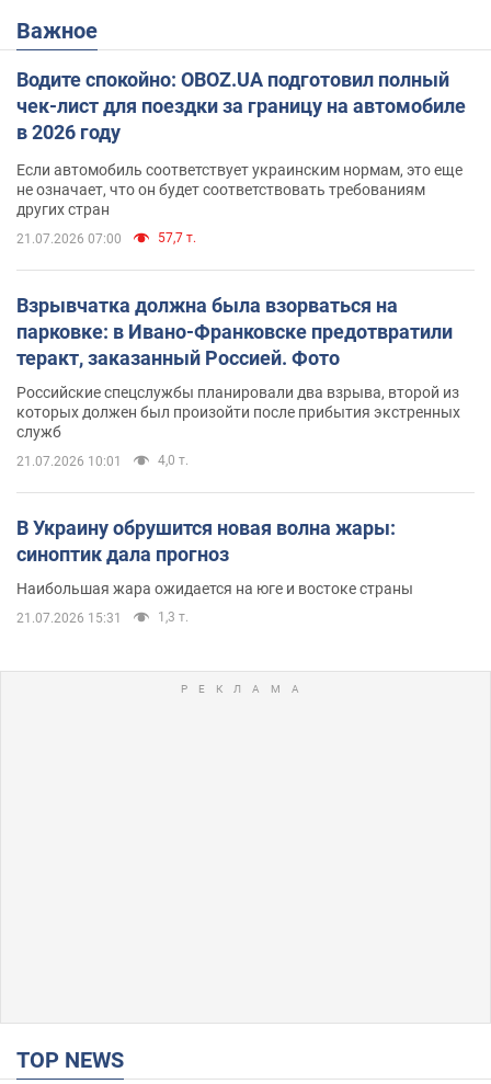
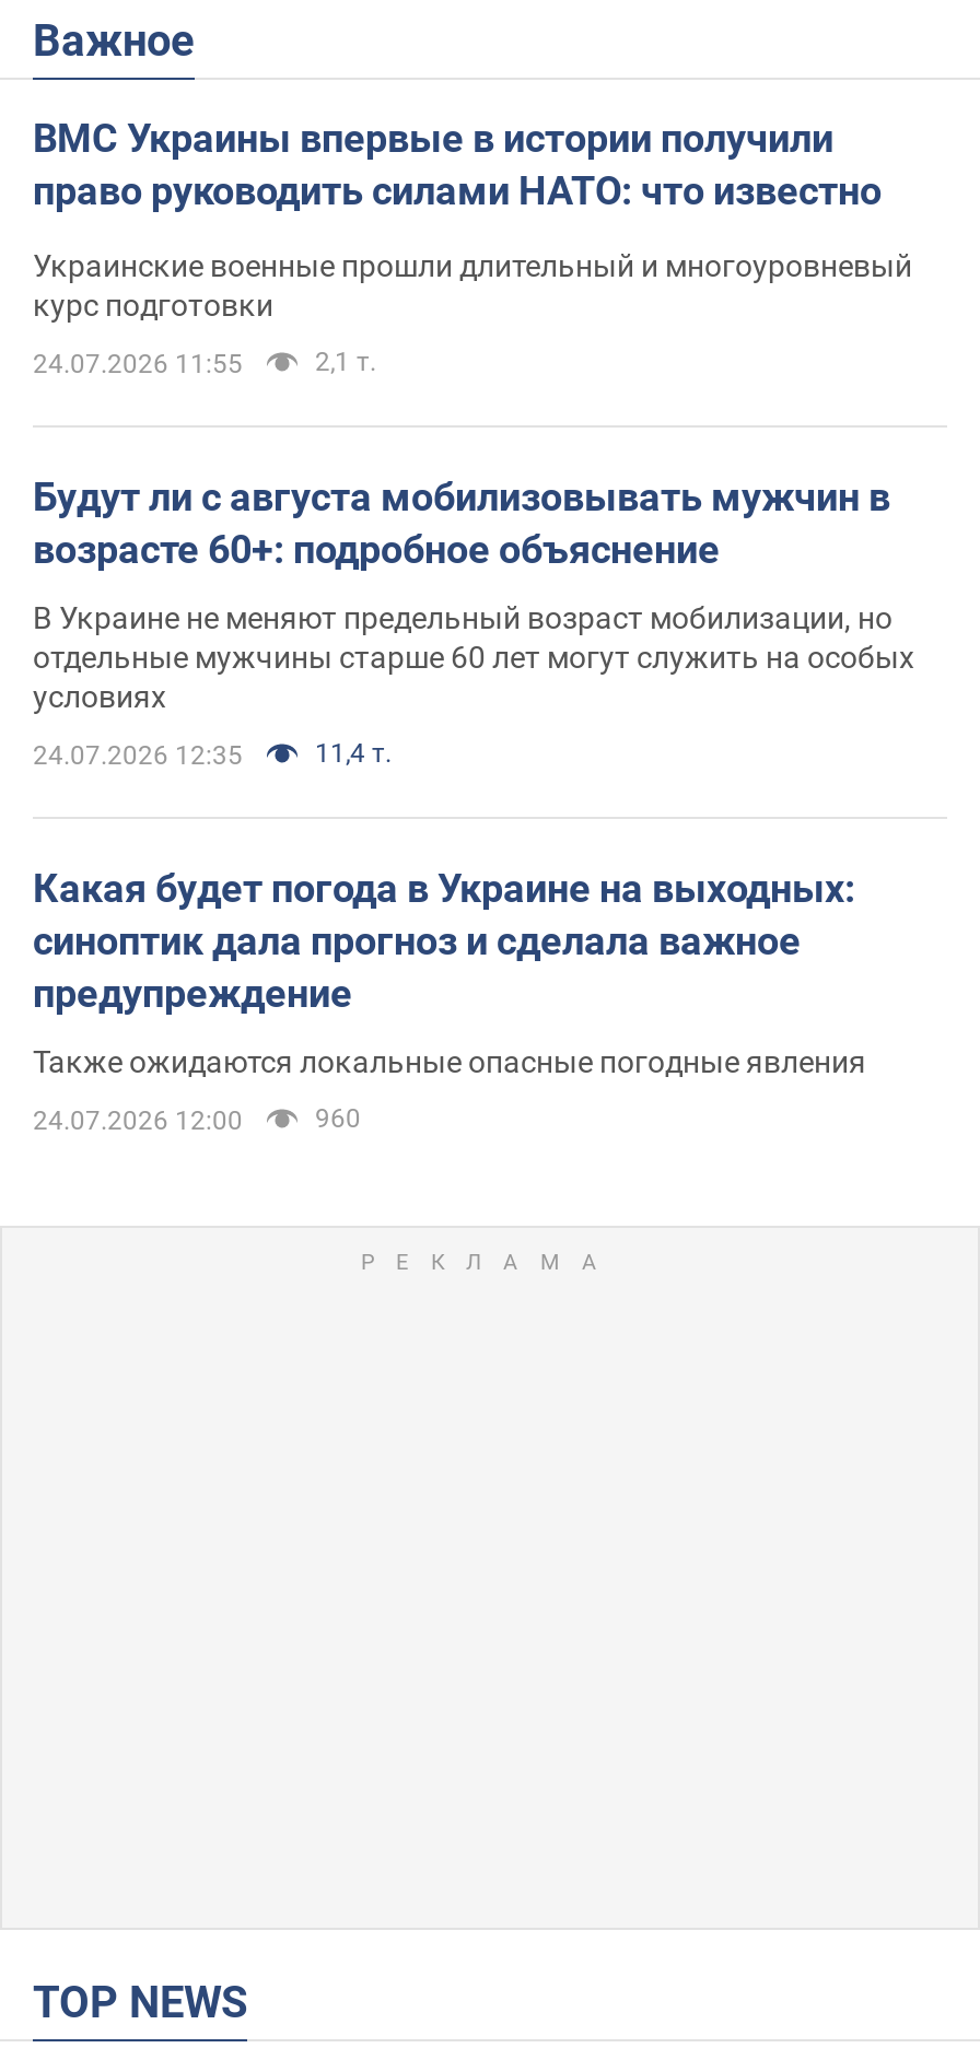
[16,68,466,143] Водите спокойно: OBOZ.UA подготовил полный | чек-лист для поездки за границу на автомобиле | в 2026 году -> [33,114,882,213] ВМС Украины впервые в истории получили | право руководить силами НАТО: что известно
[16,161,463,218] Если автомобиль соответствует украинским нормам, это еще | не означает, что он будет соответствовать требованиям | других стран -> [33,248,912,322] Украинские военные прошли длительный и многоуровневый | курс подготовки
[16,230,196,246] 21.07.2026 07:00 | 57,7 т. -> [33,346,376,379] 24.07.2026 11:55 | 2,1 т.
[16,293,453,369] Взрывчатка должна была взорваться на | парковке: в Ивано-Франковске предотвратили | теракт, заказанный Россией. Фото -> [33,473,890,571] Будут ли с августа мобилизовывать мужчин в | возрасте 60+: подробное объяснение
[16,383,460,440] Российские спецслужбы планировали два взрыва, второй из | которых должен был произойти после прибытия экстренных | служб -> [33,600,914,713] В Украине не меняют предельный возраст мобилизации, но | отдельные мужчины старше 60 лет могут служить на особых | условиях
[16,452,189,469] 21.07.2026 10:01 | 4,0 т. -> [33,737,392,770] 24.07.2026 12:35 | 11,4 т.
[16,516,396,565] В Украину обрушится новая волна жары: | синоптик дала прогноз -> [33,864,855,1015] Какая будет погода в Украине на выходных: | синоптик дала прогноз и сделала важное | предупреждение
[16,579,413,597] Наибольшая жара ожидается на юге и востоке страны -> [33,1044,866,1079] Также ожидаются локальные опасные погодные явления
[16,609,189,626] 21.07.2026 15:31 | 1,3 т. -> [33,1103,361,1135] 24.07.2026 12:00 | 960

